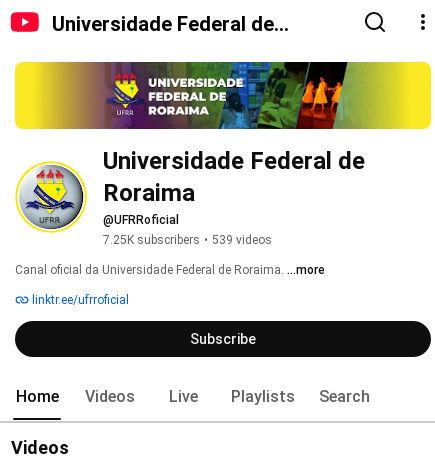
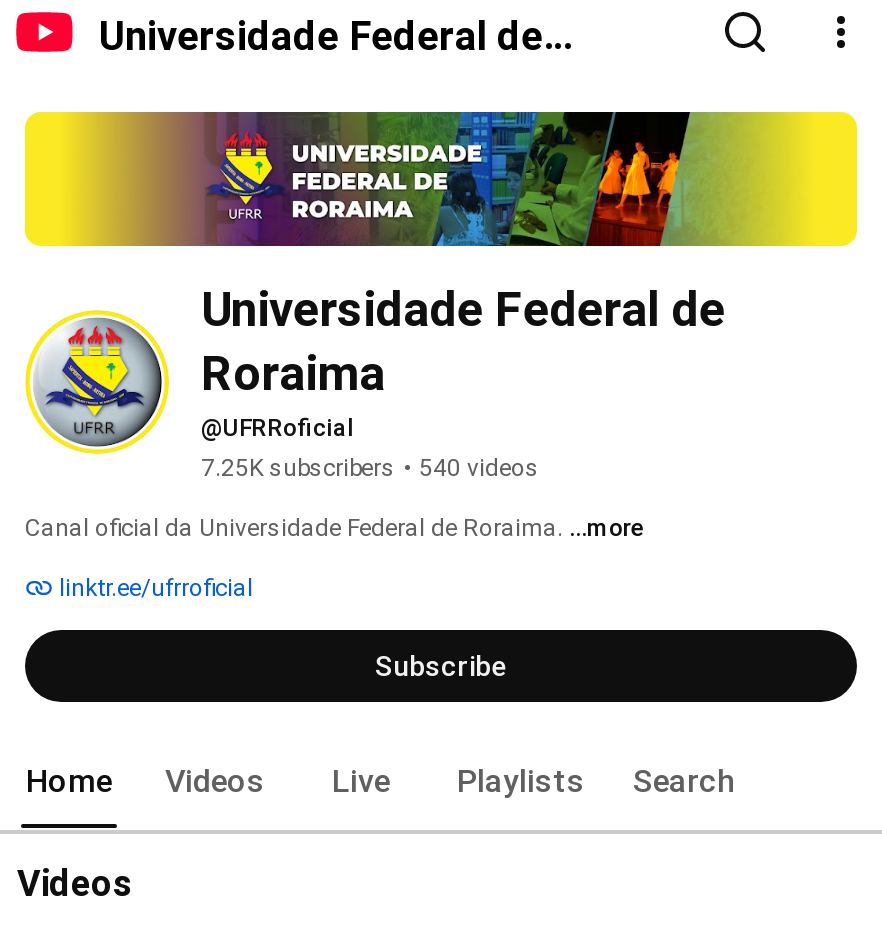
[103,233,272,247] 7.25K subscribers • 539 videos -> [201,454,539,482] 7.25K subscribers • 540 videos

